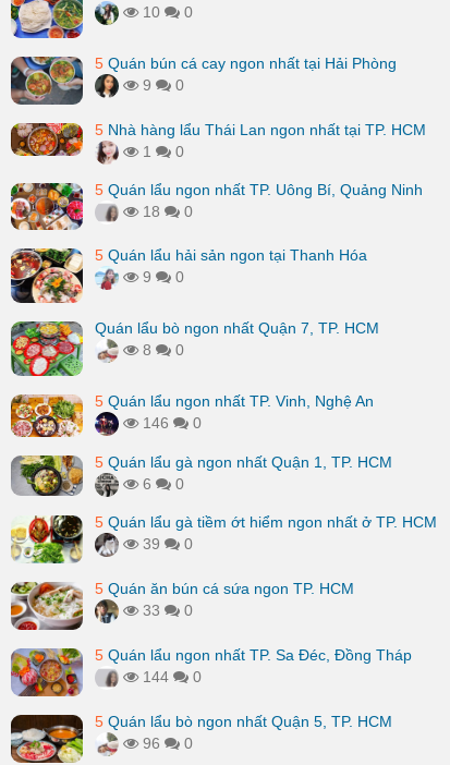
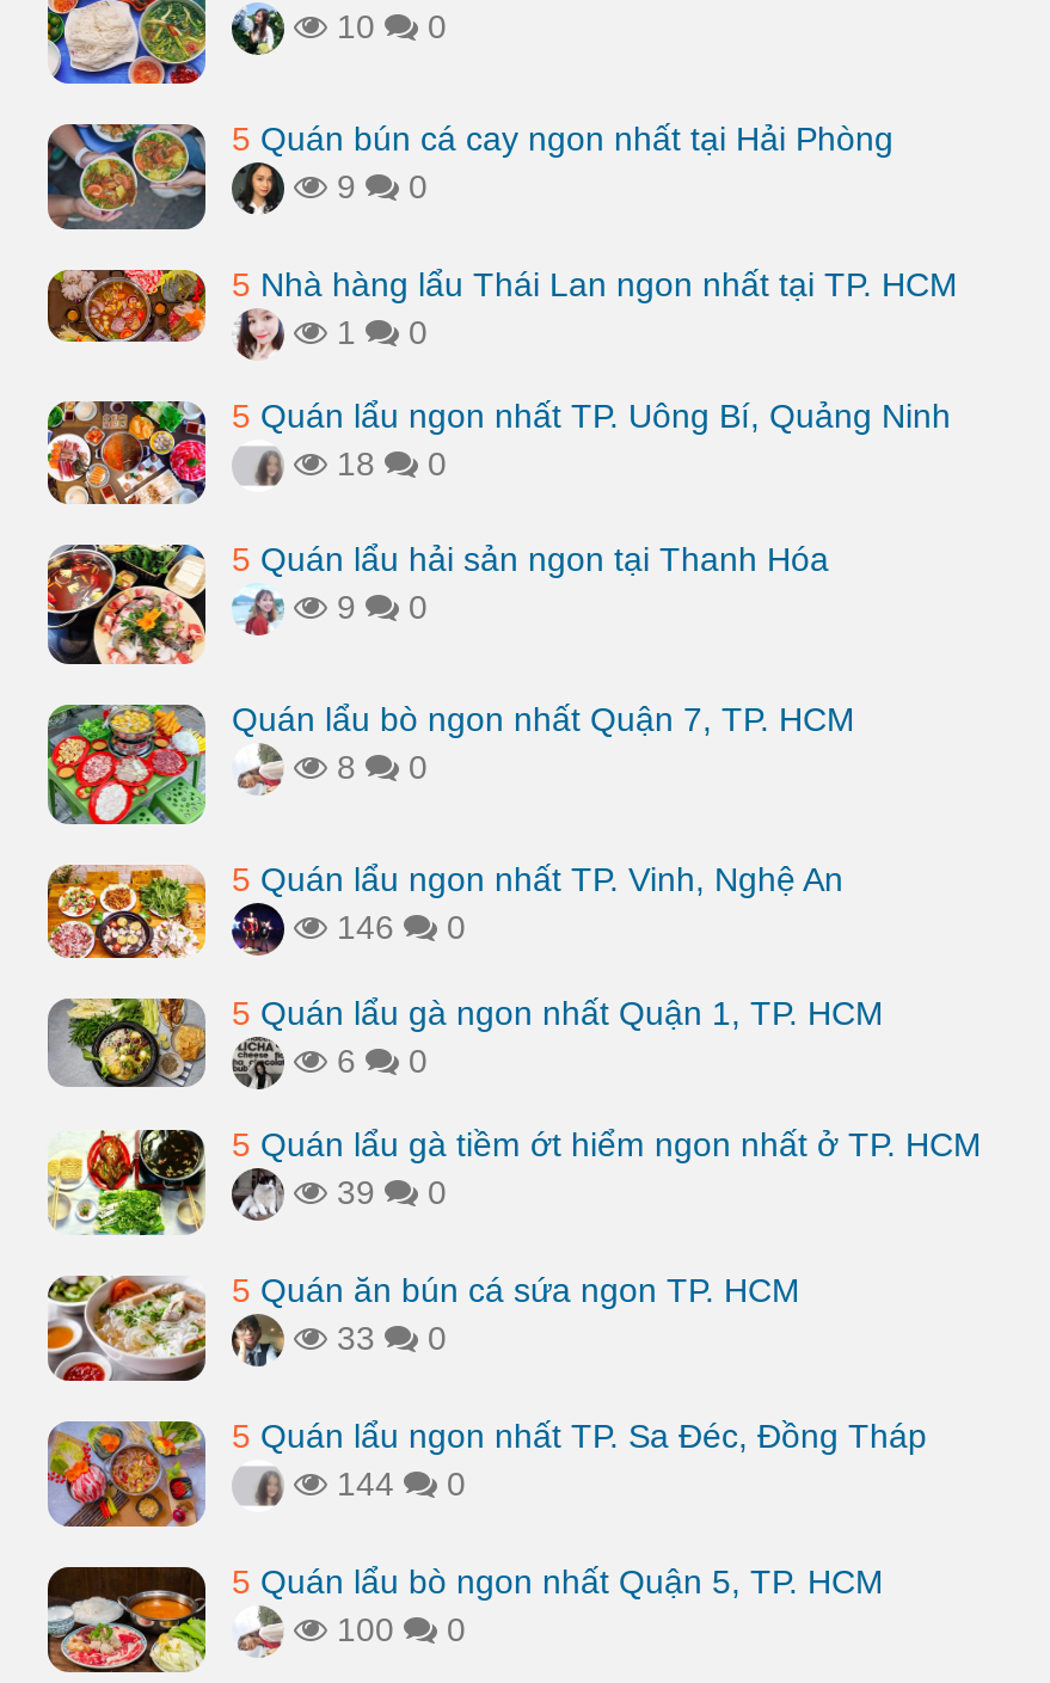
[138,734,193,752] 96 0 -> [327,1610,466,1648] 100 0

